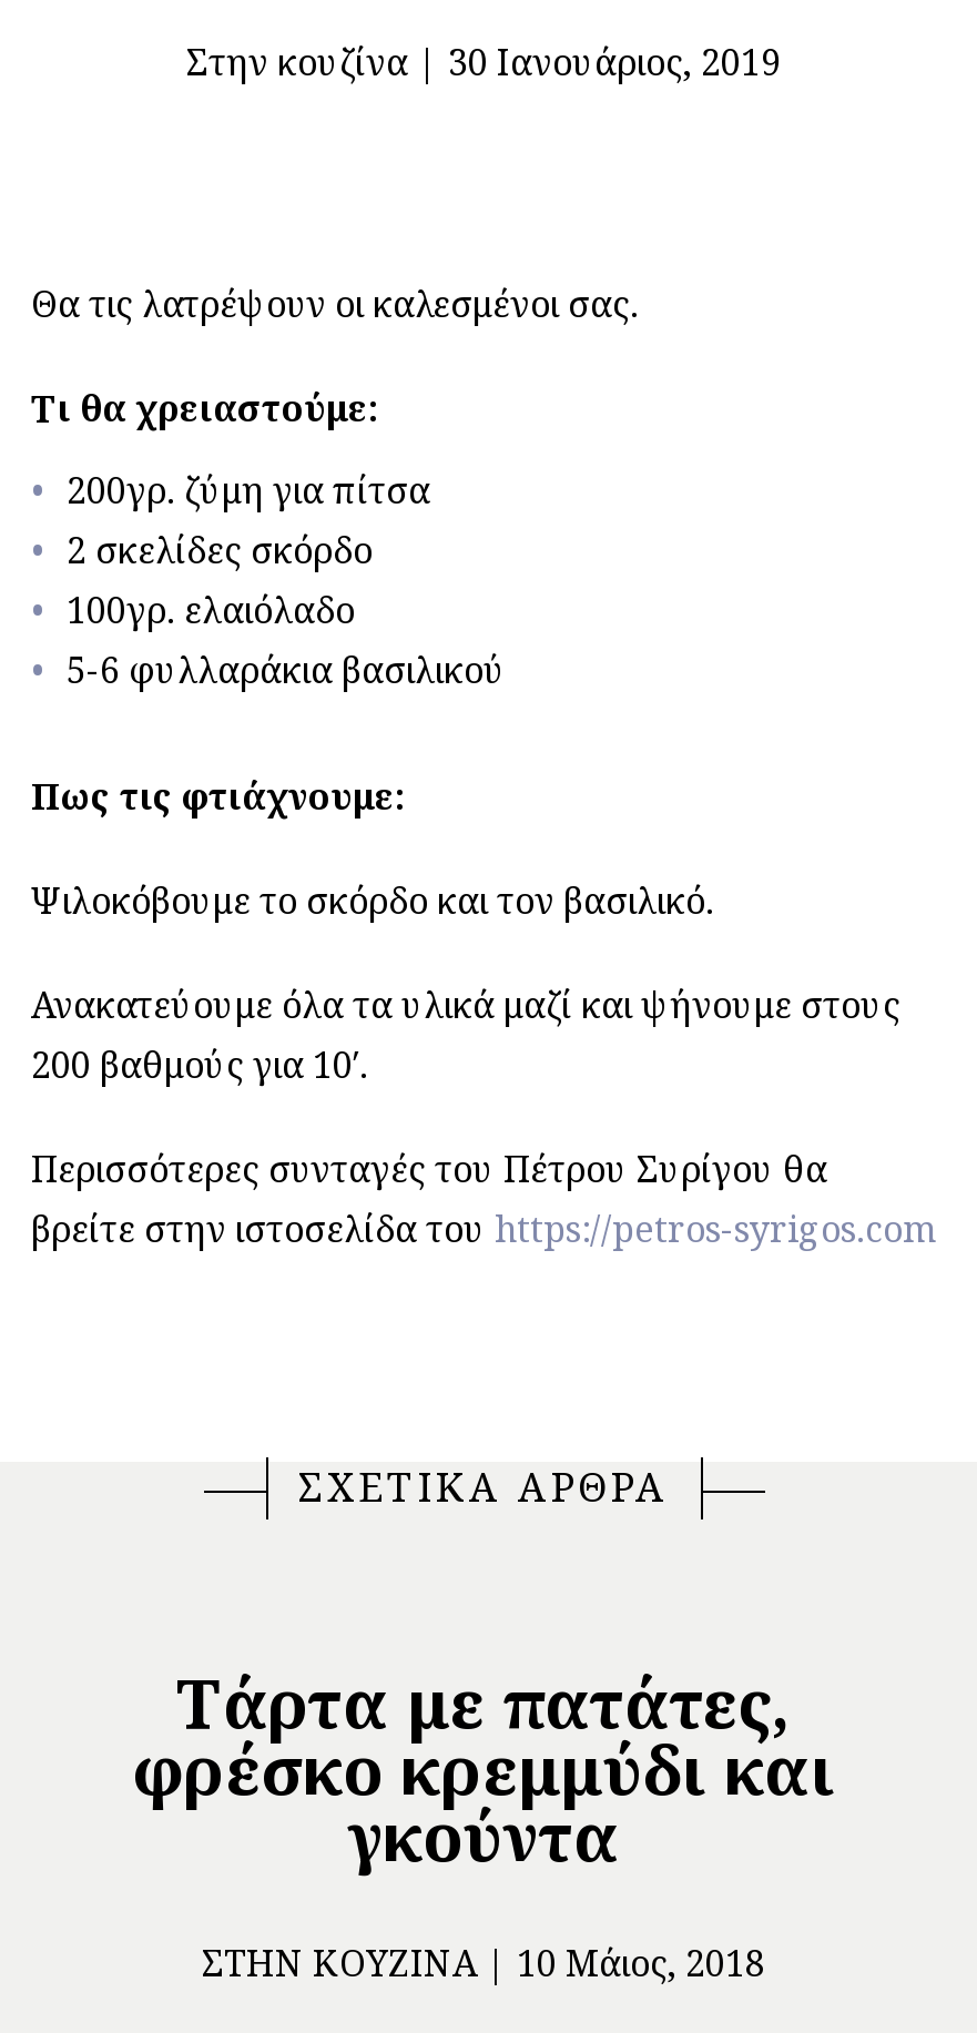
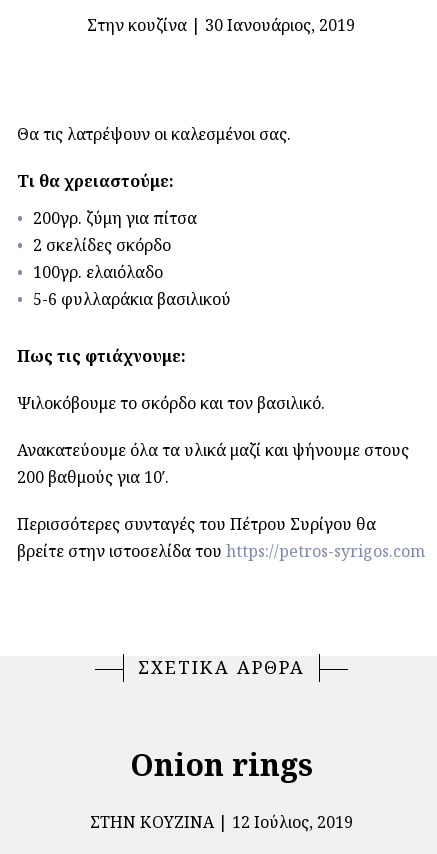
[132,1657,835,1881] Τάρτα με πατάτες, | φρέσκο κρεμμύδι και | γκούντα -> [129,744,312,785] Onion rings
[202,1938,765,1987] ΣΤΗΝ ΚΟΥΖΊΝΑ 10 Μάιος, 2018 -> [89,811,352,833] ΣΤΗΝ ΚΟΥΖΊΝΑ 12 Ιούλιος, 2019

